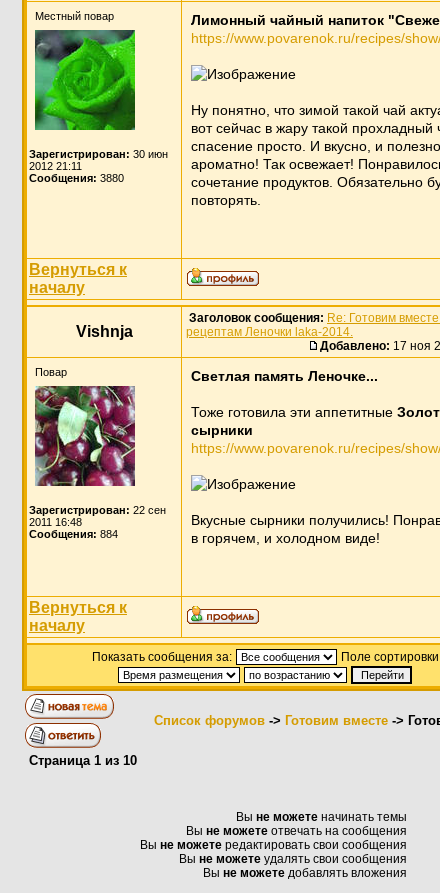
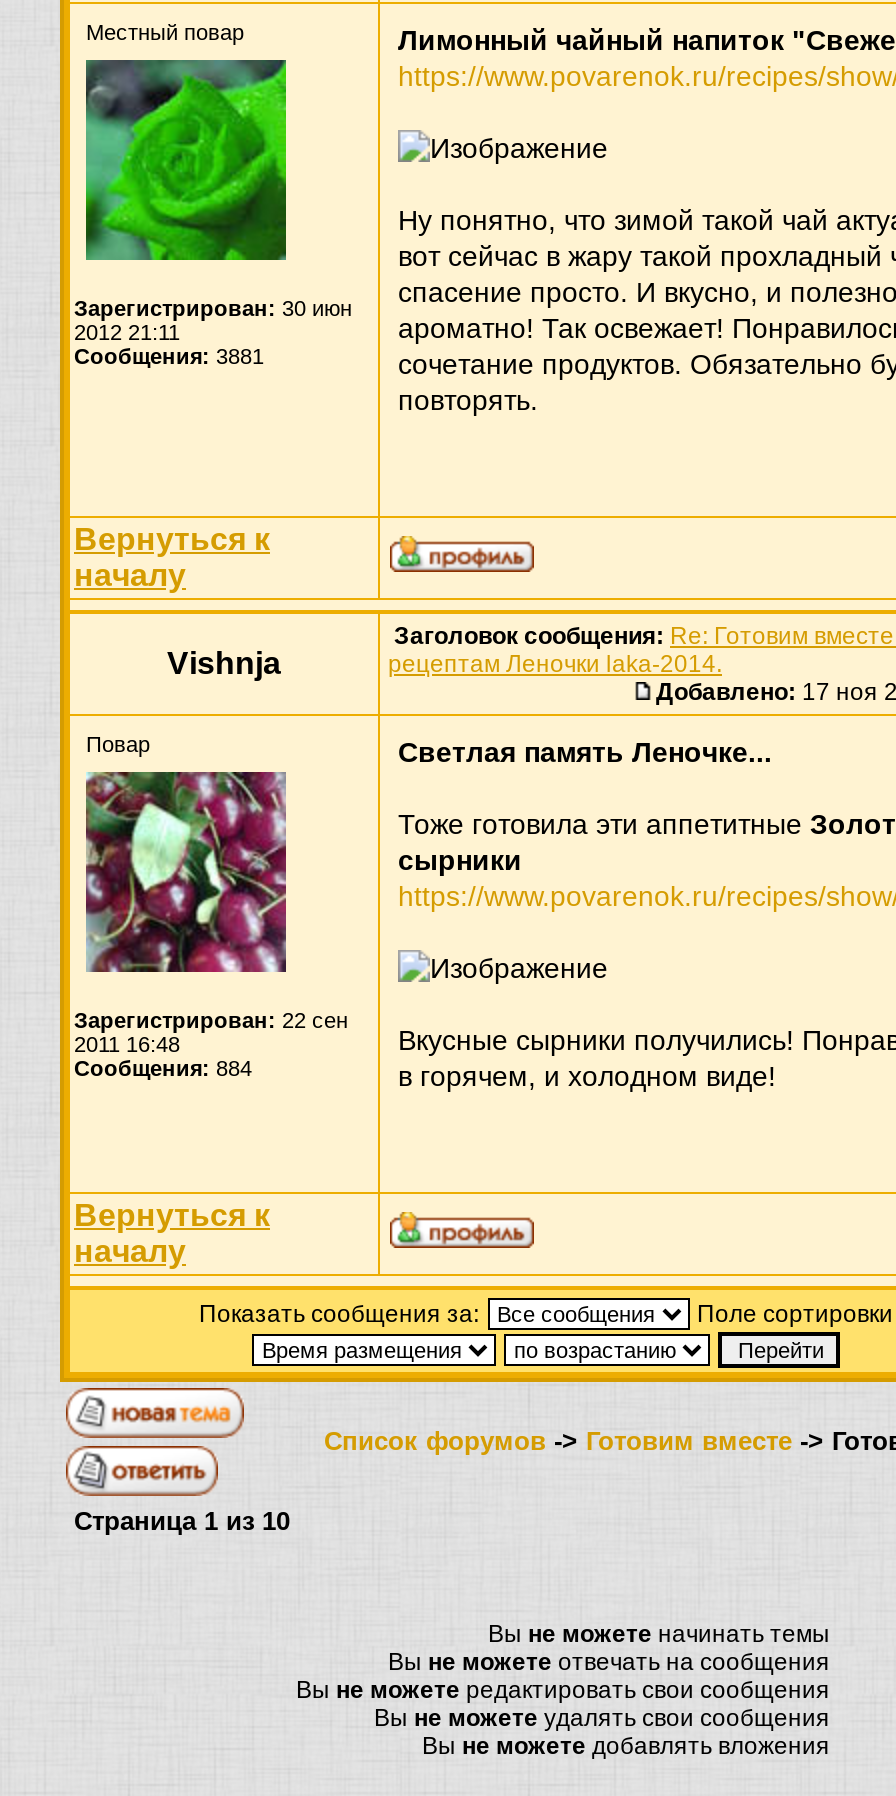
[29,172,124,184] Сообщения: 3880 -> [74,344,264,368] Сообщения: 3881

